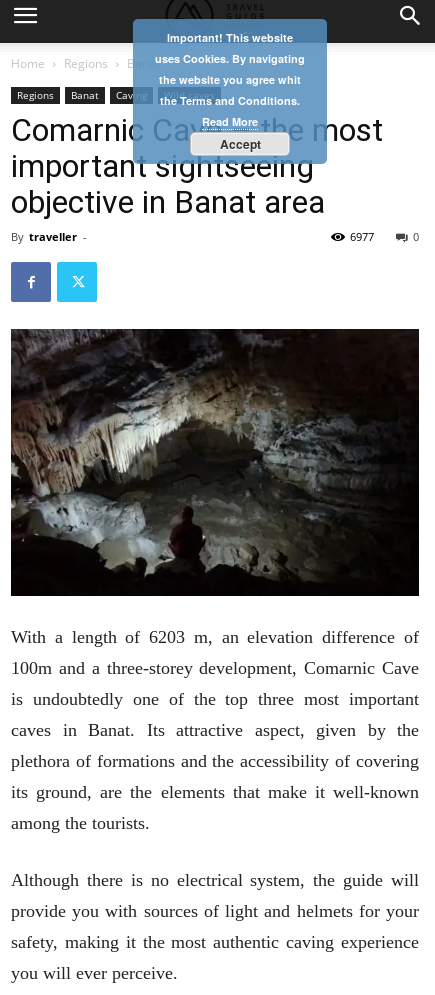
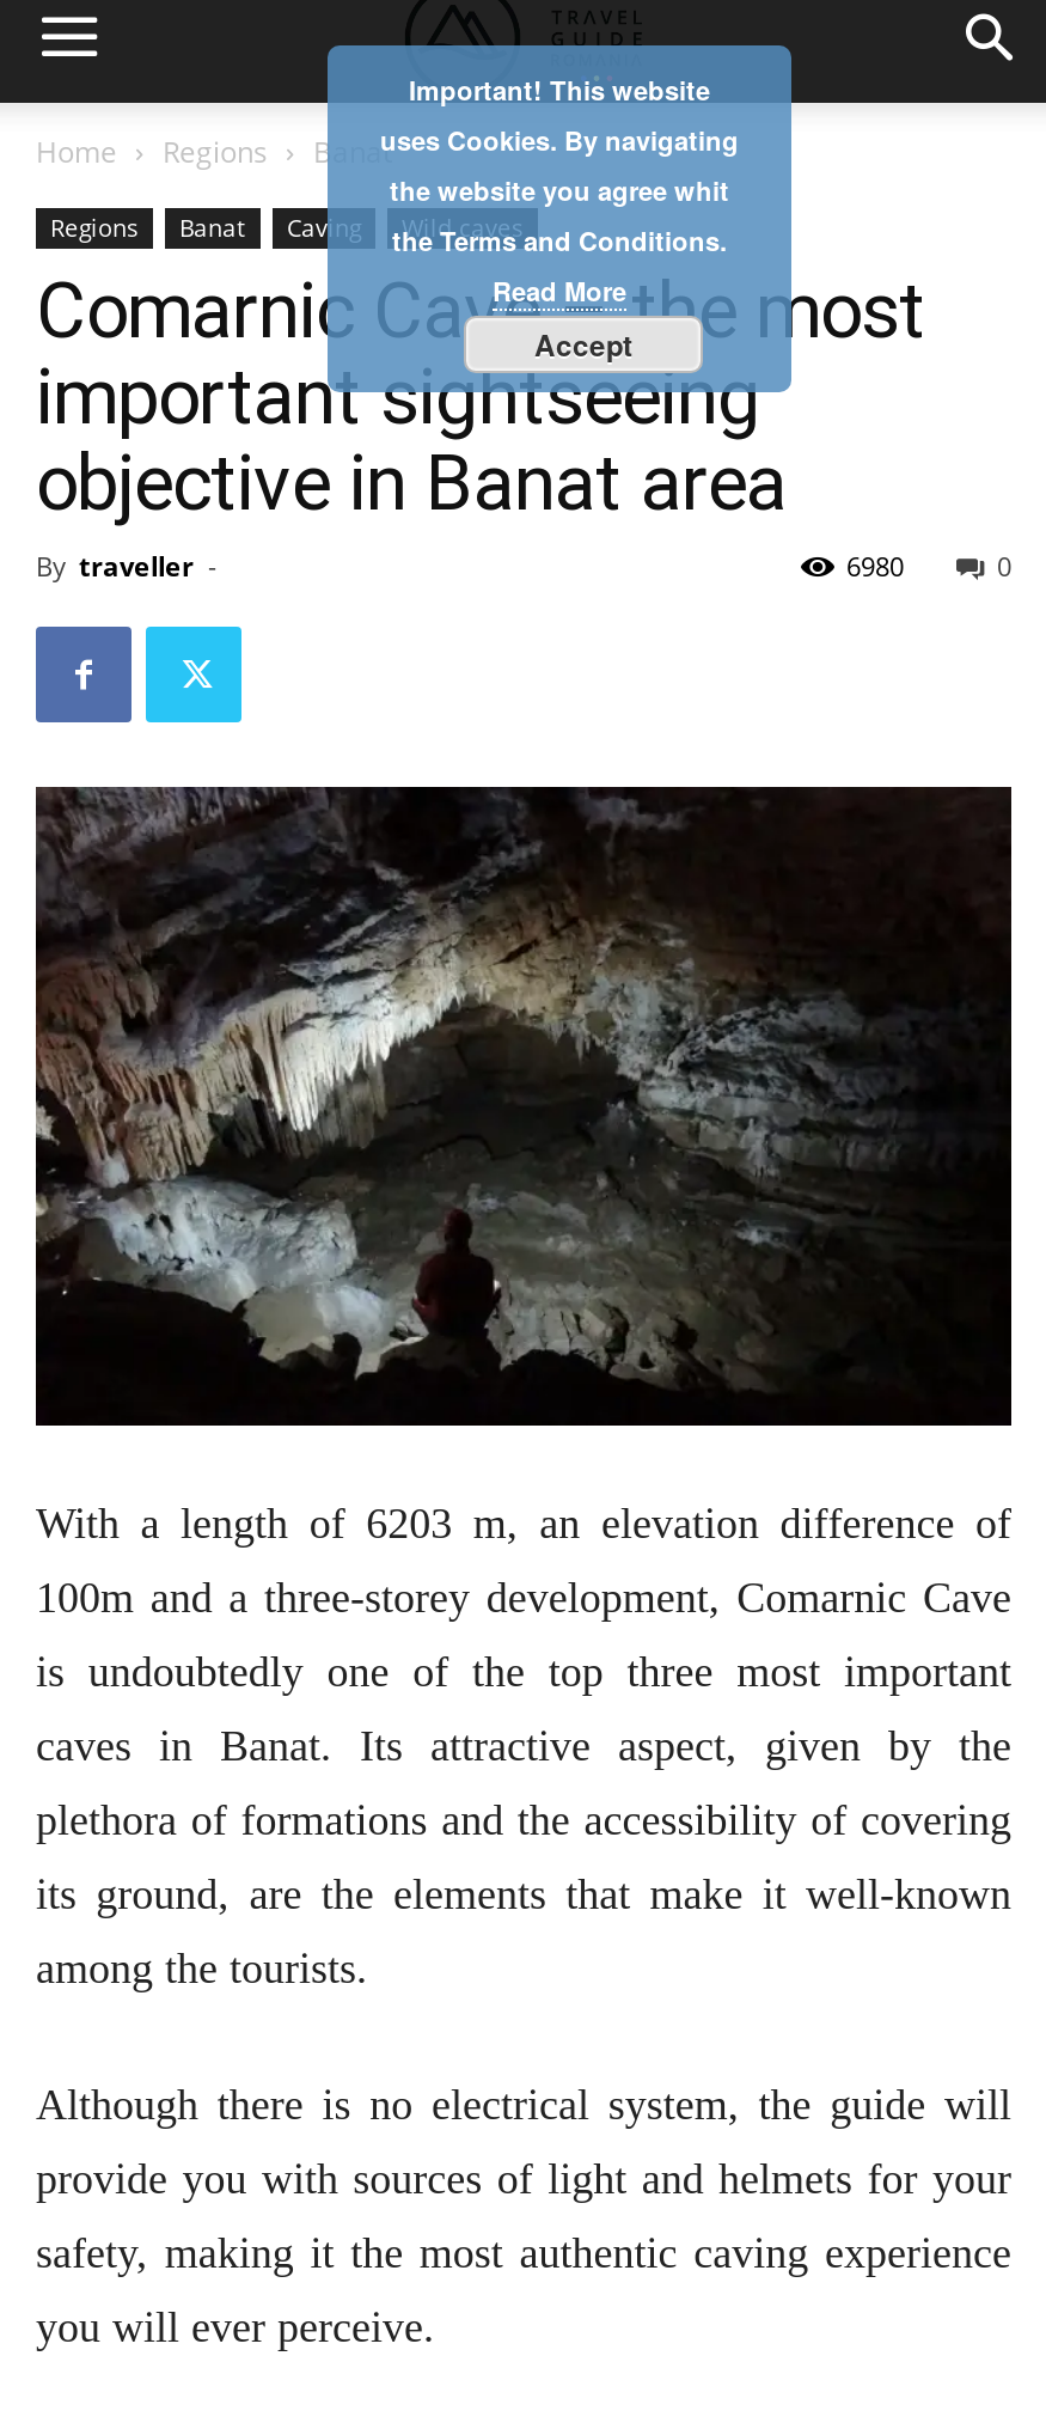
[350,229,374,244] 6977 -> [846,548,904,584] 6980

